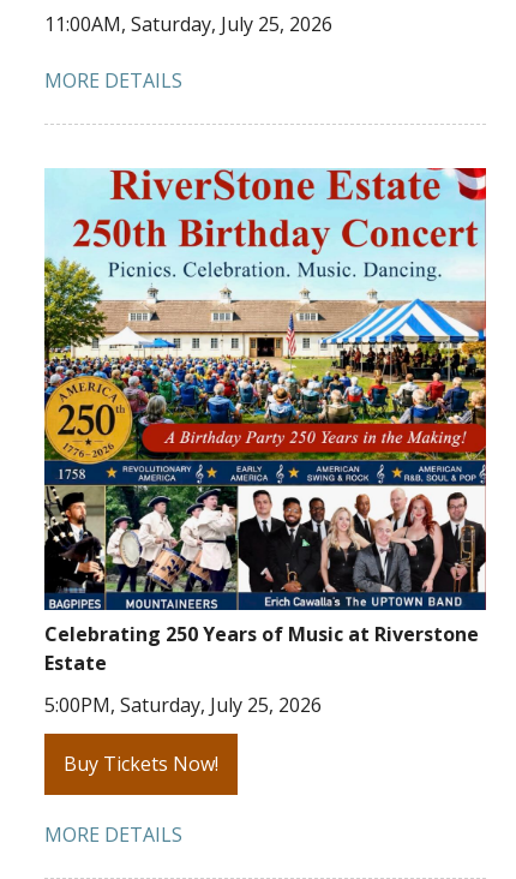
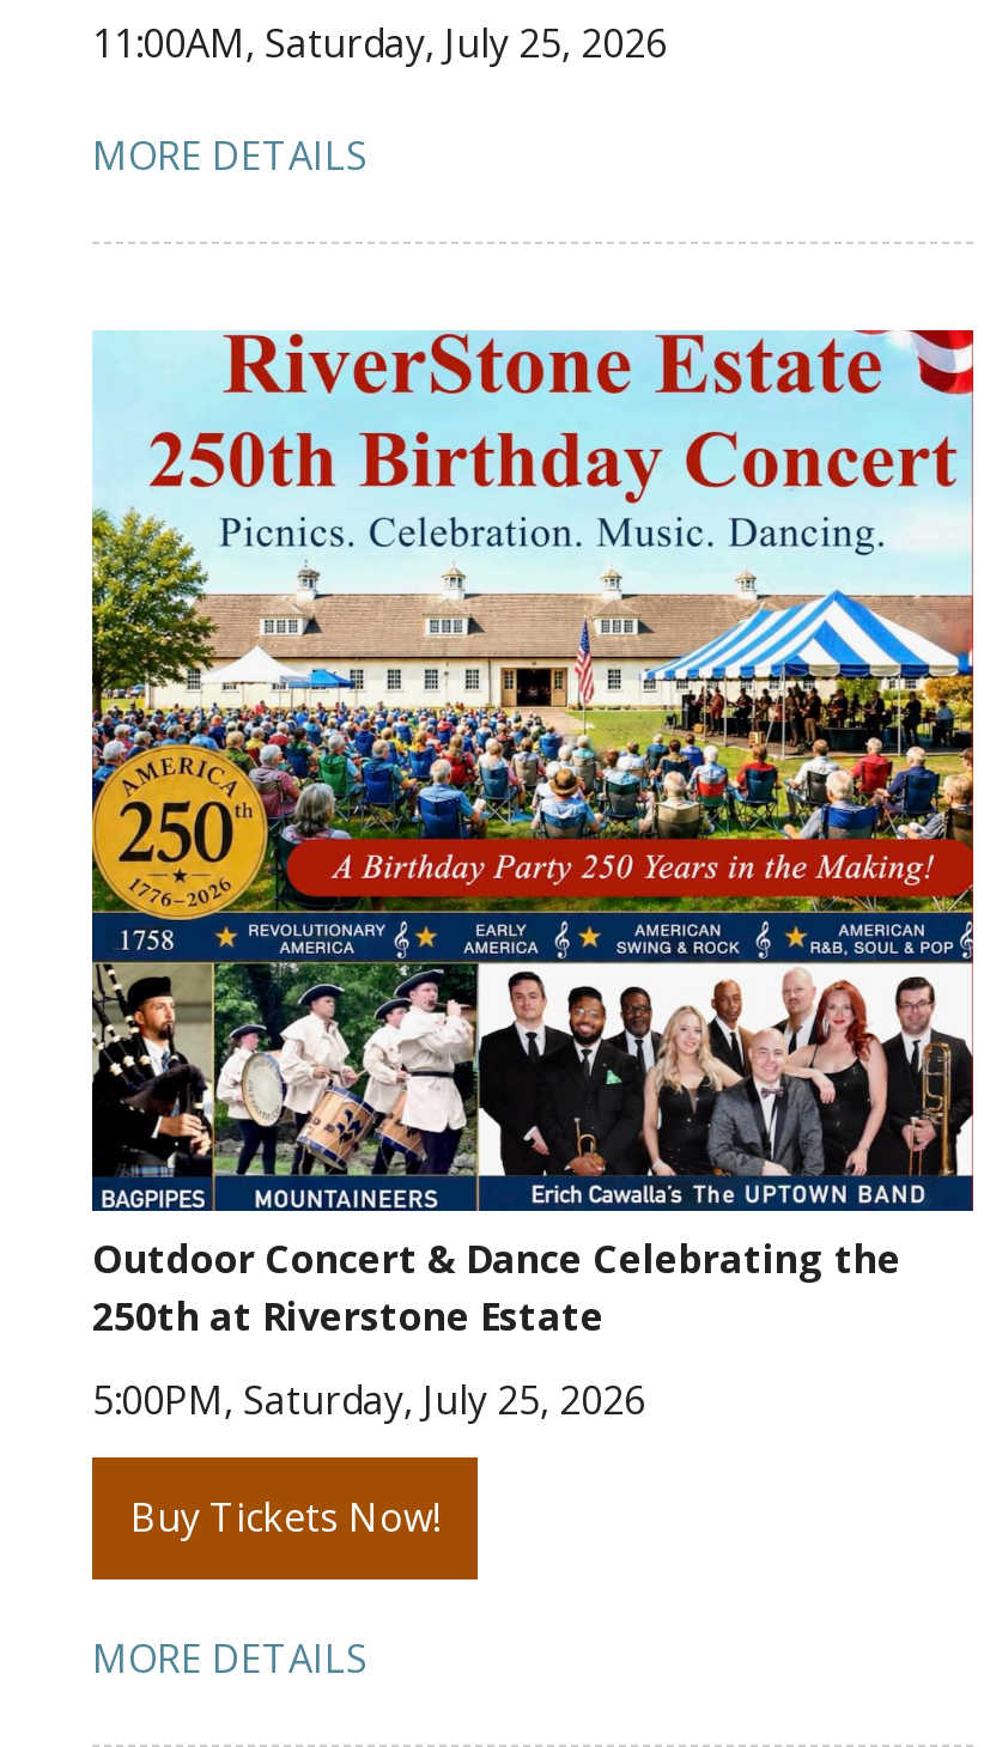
[44,621,479,676] Celebrating 250 Years of Music at Riverstone | Estate -> [92,1232,901,1342] Outdoor Concert & Dance Celebrating the | 250th at Riverstone Estate

